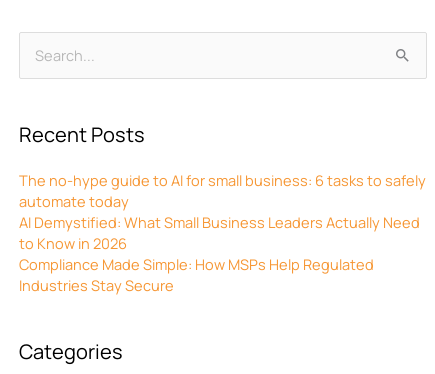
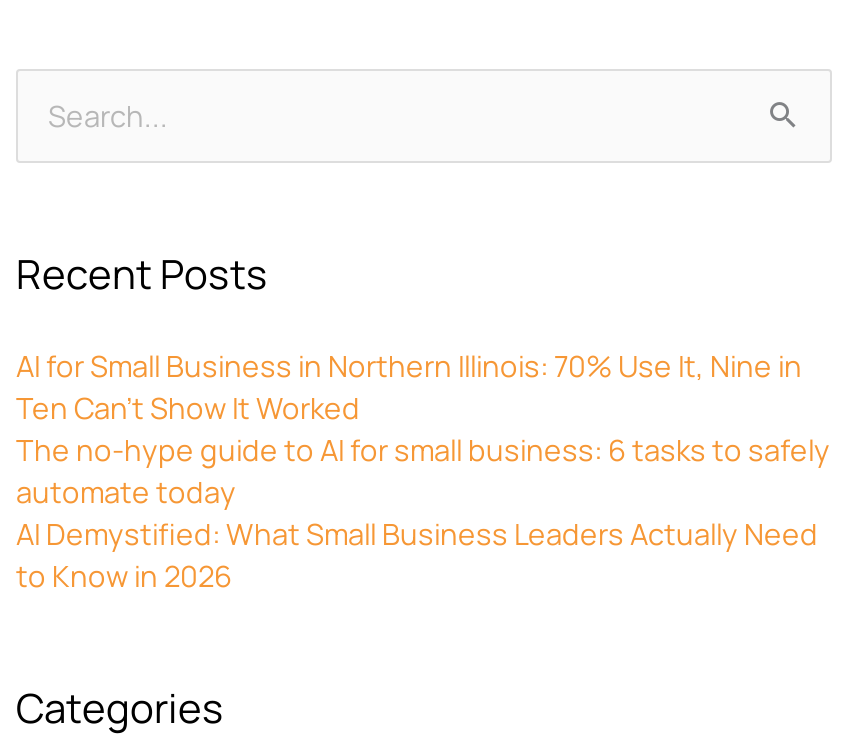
none -> [16,344,802,426] AI for Small Business in Northern Illinois: 70% Use It, Nine in | Ten Can’t Show It Worked
moved [19,170,426,253] -> [16,428,830,594]: The no-hype guide to AI for small business: 6 tasks to safely | automate today | AI Demystified: What Small Business Leaders Actually Need | to Know in 2026
[19,254,374,295] Compliance Made Simple: How MSPs Help Regulated | Industries Stay Secure -> none

